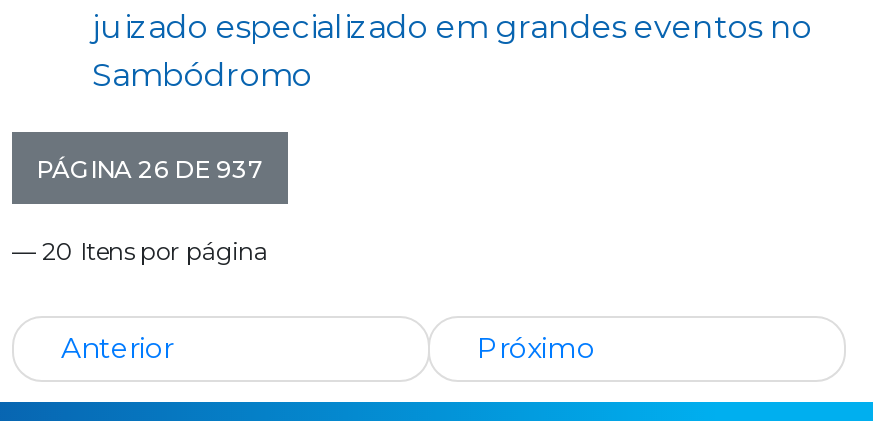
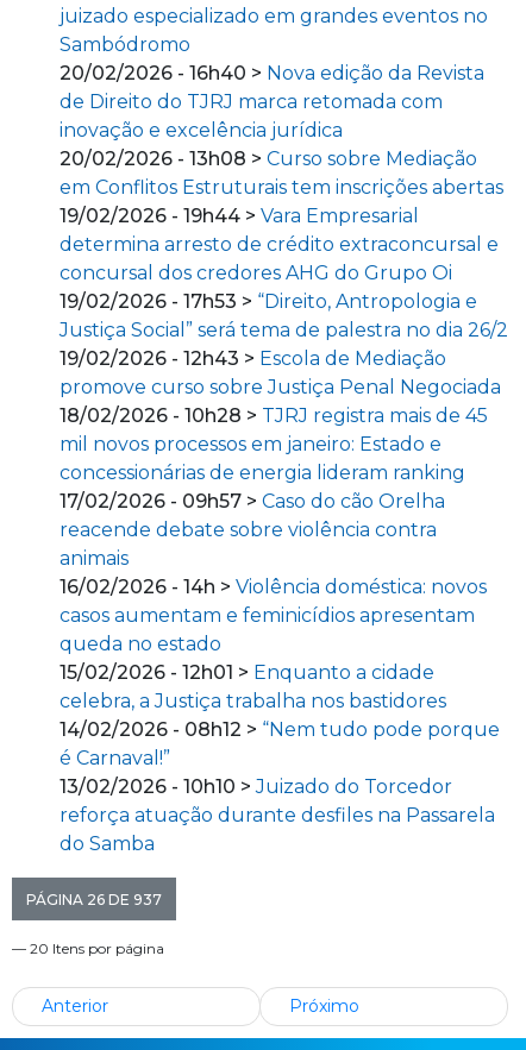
none -> [60,62,508,855] 20/02/2026 - 16h40 > Nova edição da Revista | de Direito do TJRJ marca retomada com | inovação e excelência jurídica | 20/02/2026 - 13h08 > Curso sobre Mediação | em Conflitos Estruturais tem inscrições abertas | 19/02/2026 - 19h44 > Vara Empresarial | determina arresto de crédito extraconcursal e | concursal dos credores AHG do Grupo Oi | 19/02/2026 - 17h53 > “Direito, Antropologia e | Justiça Social” será tema de palestra no dia 26/2 | 19/02/2026 - 12h43 > Escola de Mediação | promove curso sobre Justiça Penal Negociada | 18/02/2026 - 10h28 > TJRJ registra mais de 45 | mil novos processos em janeiro: Estado e | concessionárias de energia lideram ranking | 17/02/2026 - 09h57 > Caso do cão Orelha | reacende debate sobre violência contra | animais | 16/02/2026 - 14h > Violência doméstica: novos | casos aumentam e feminicídios apresentam | queda no estado | 15/02/2026 - 12h01 > Enquanto a cidade | celebra, a Justiça trabalha nos bastidores | 14/02/2026 - 08h12 > “Nem tudo pode porque | é Carnaval!” | 13/02/2026 - 10h10 > Juizado do Torcedor | reforça atuação durante desfiles na Passarela | do Samba

